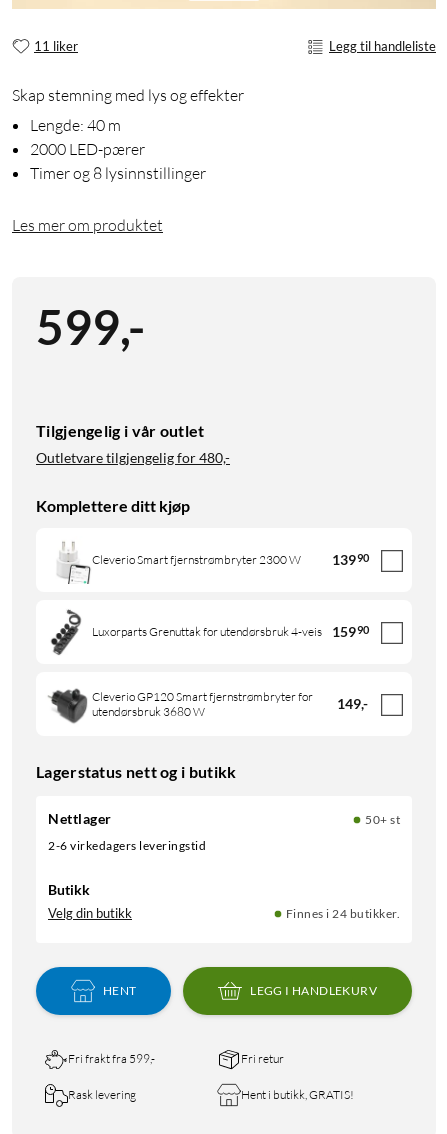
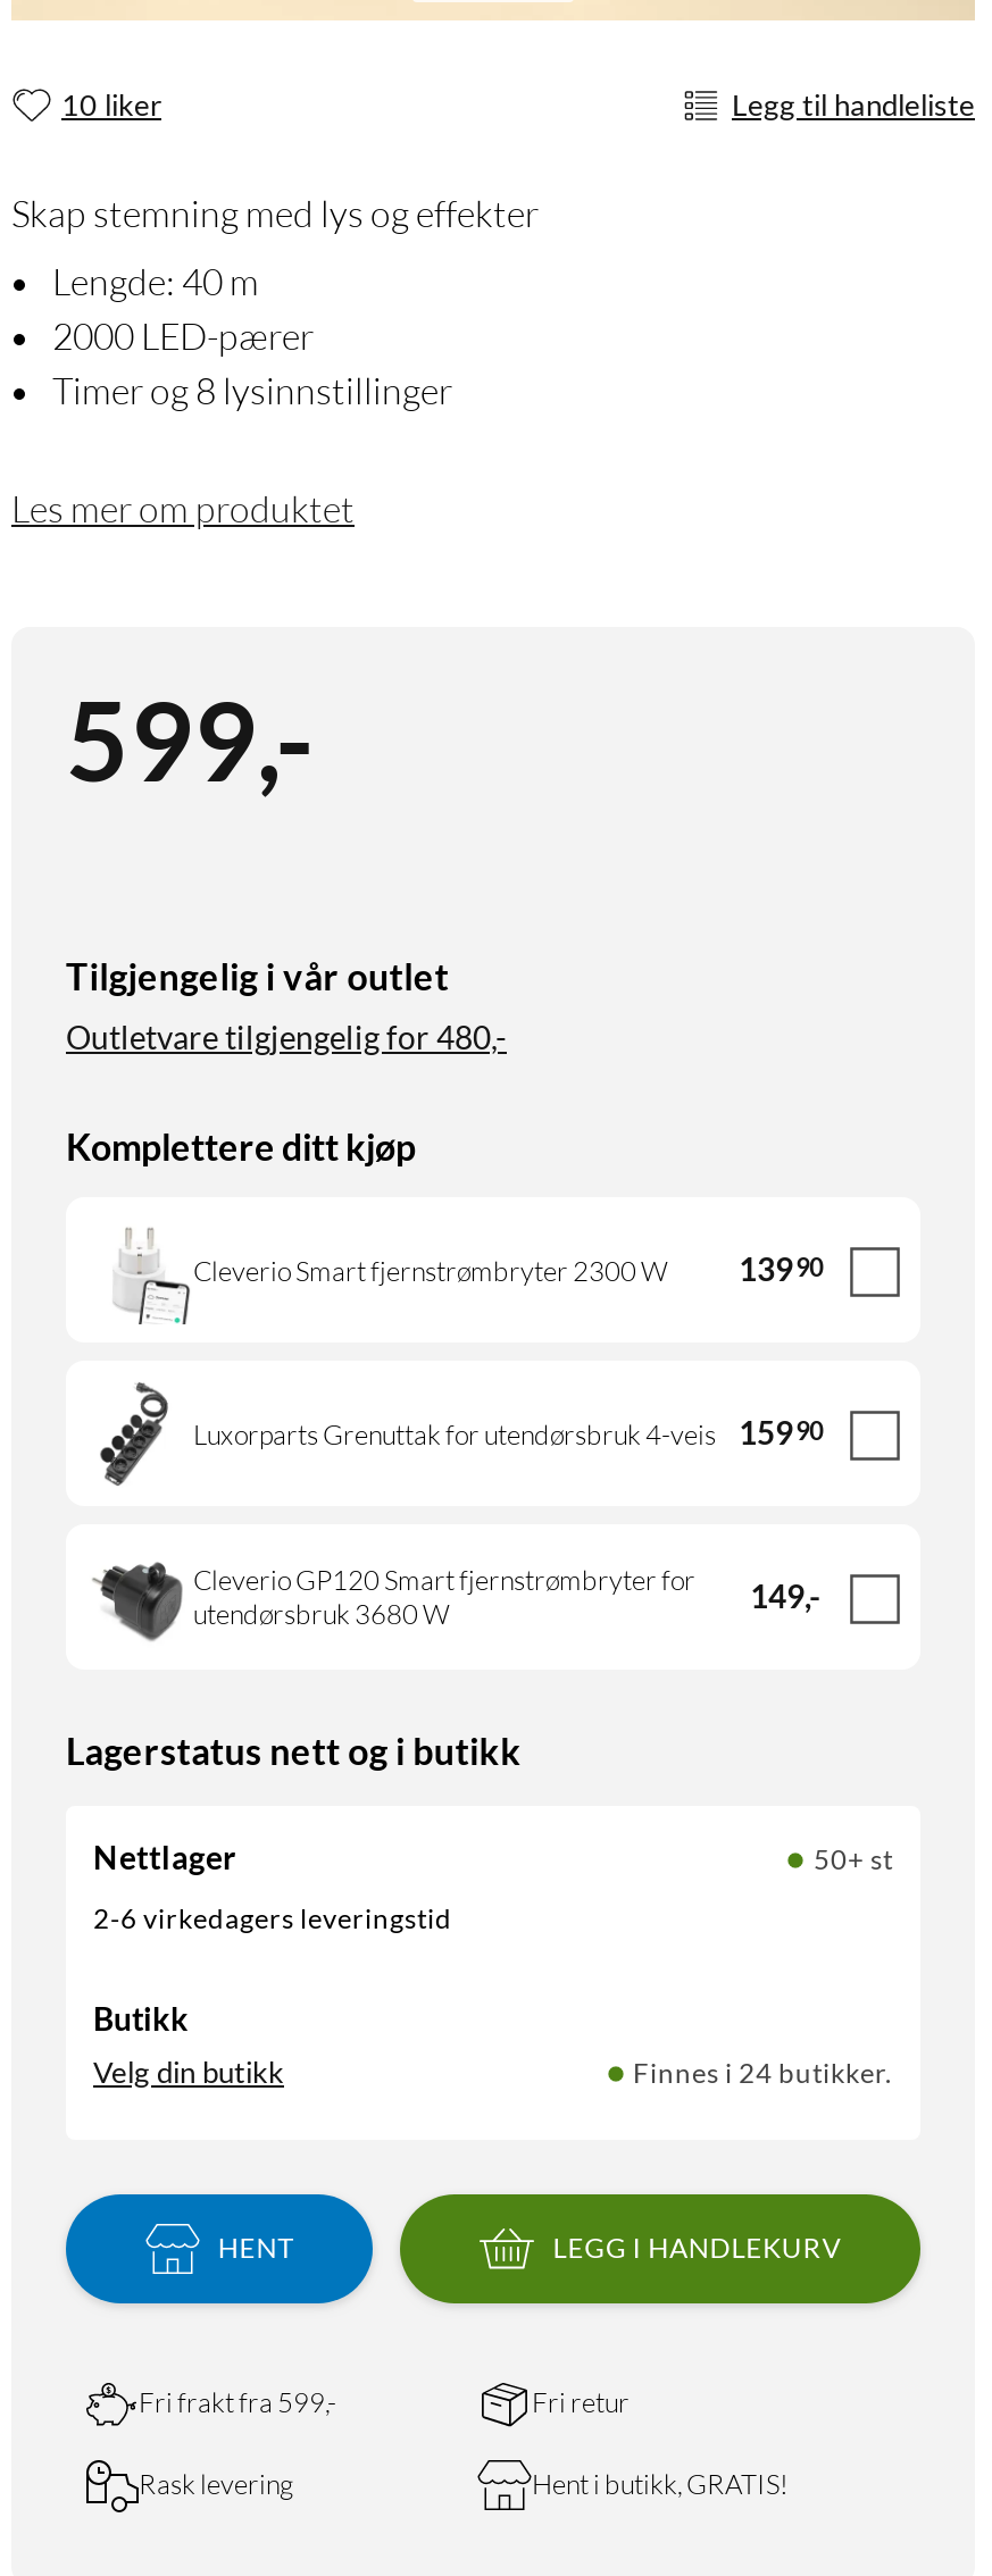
[34,38,78,54] 11 liker -> [61,86,161,123] 10 liker

